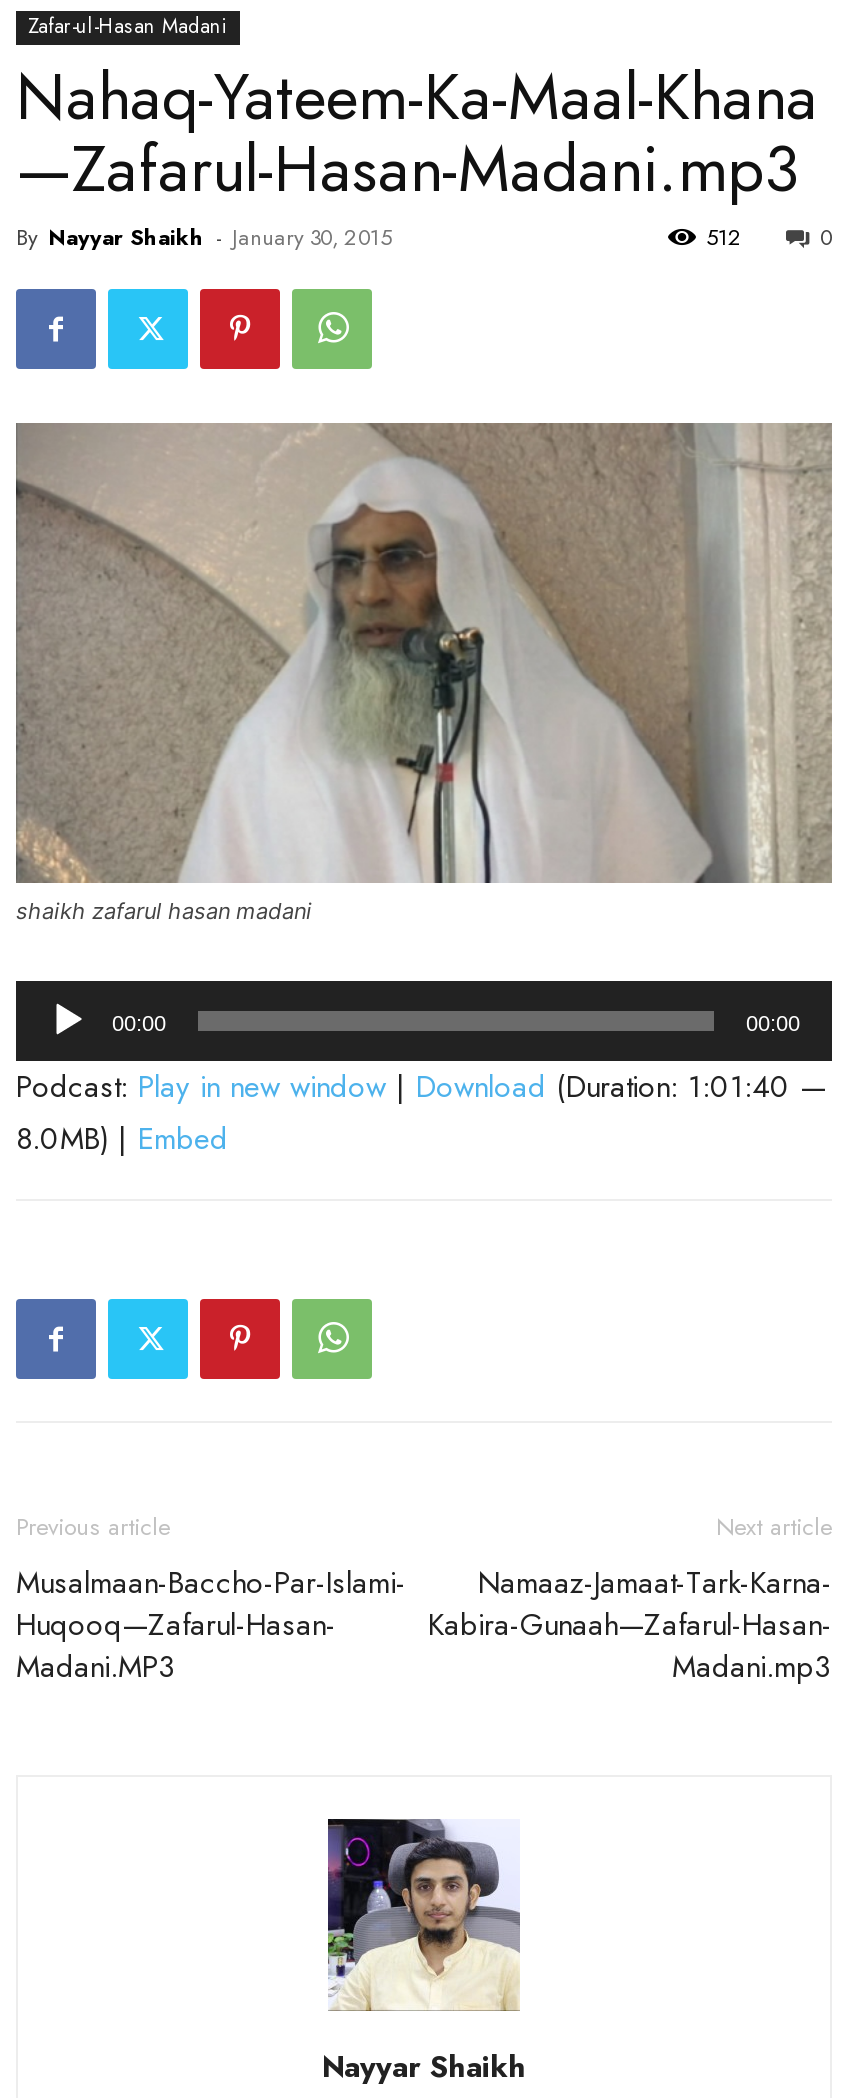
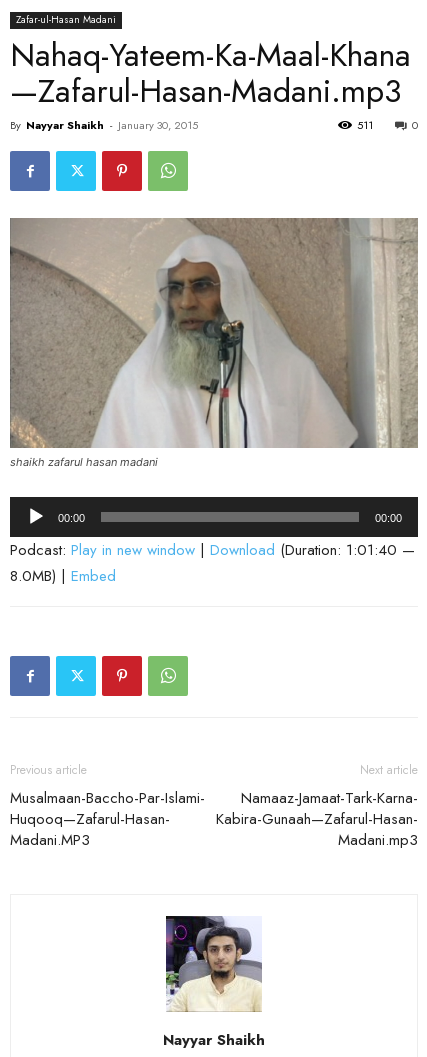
[706,221,742,253] 512 -> [357,117,373,133] 511

